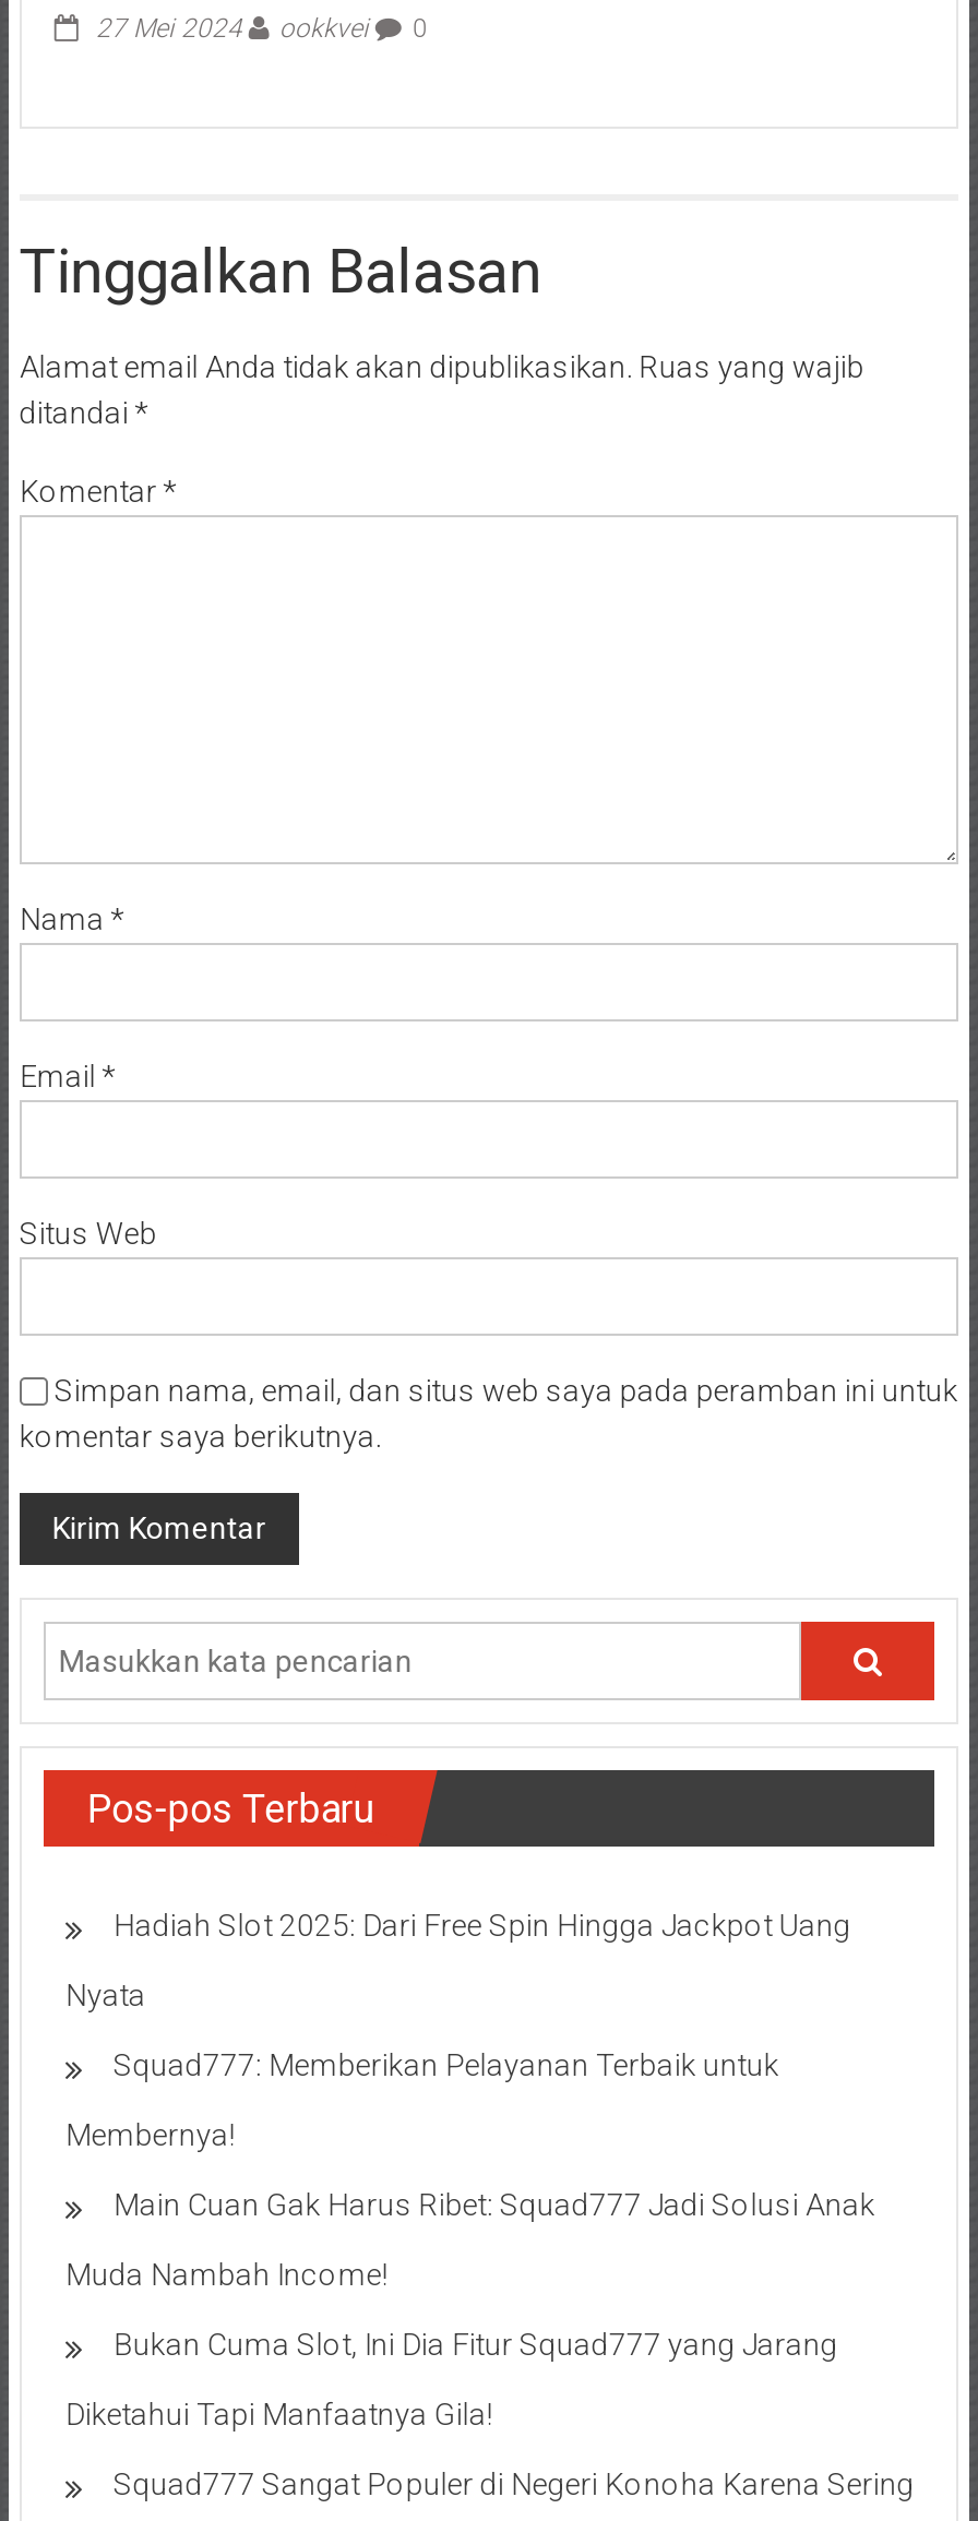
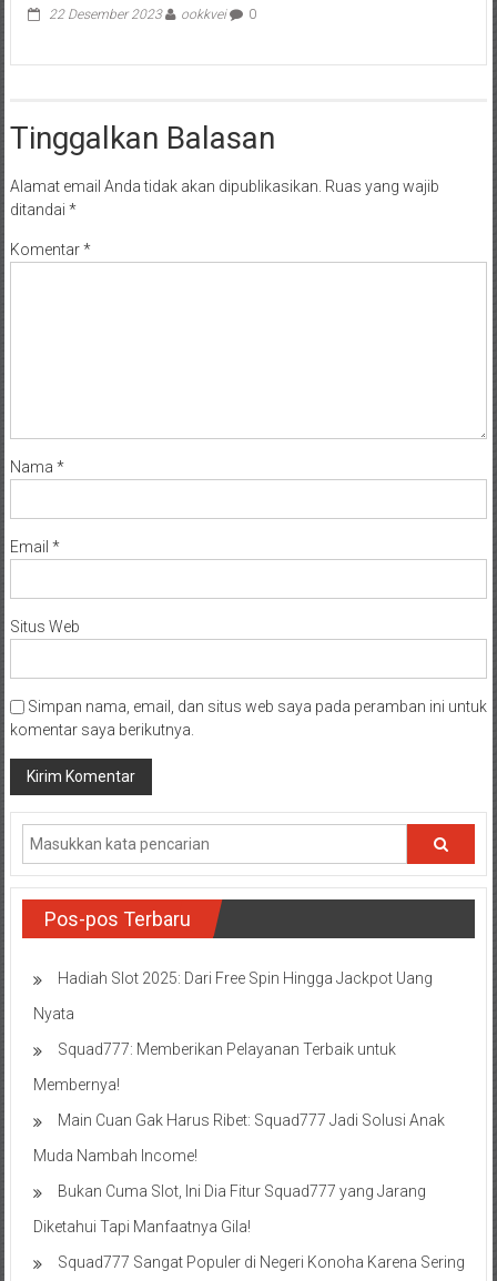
[96,12,428,43] 27 Mei 2024 ookkvei 0 -> [49,6,256,22] 22 Desember 2023 ookkvei 0

